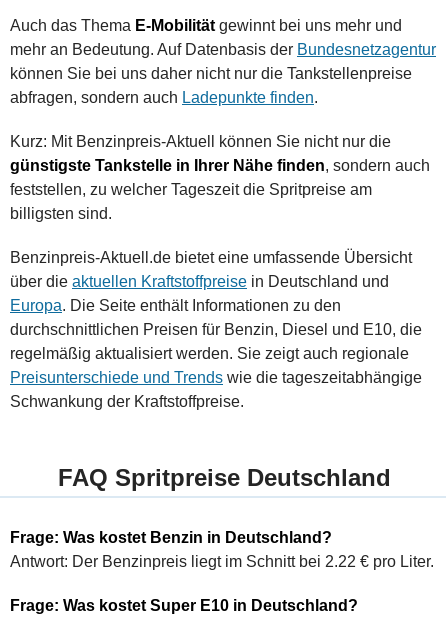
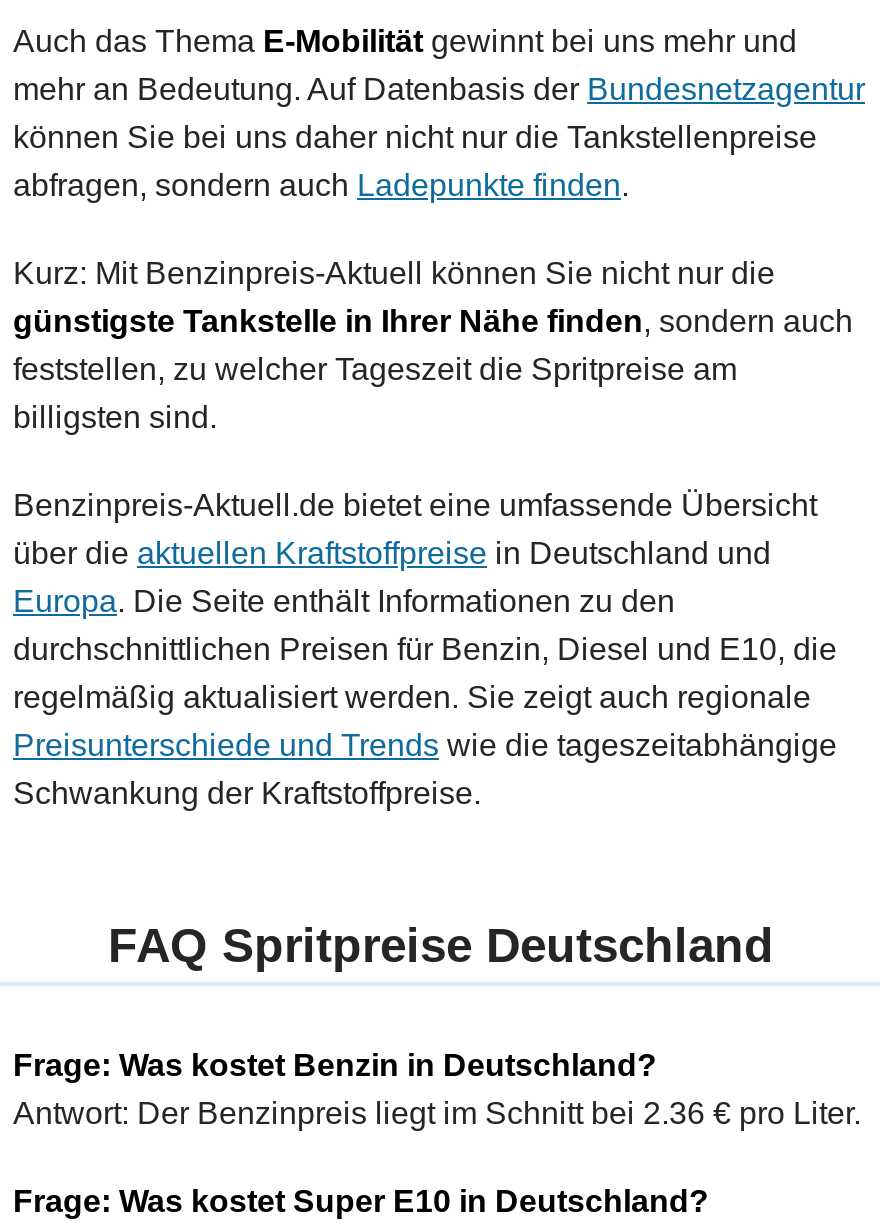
[10,553,434,570] Antwort: Der Benzinpreis liegt im Schnitt bei 2.22 € pro Liter. -> [13,1096,861,1130] Antwort: Der Benzinpreis liegt im Schnitt bei 2.36 € pro Liter.

